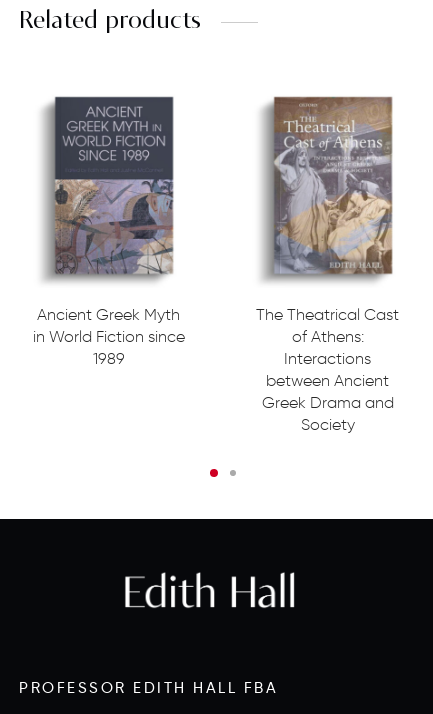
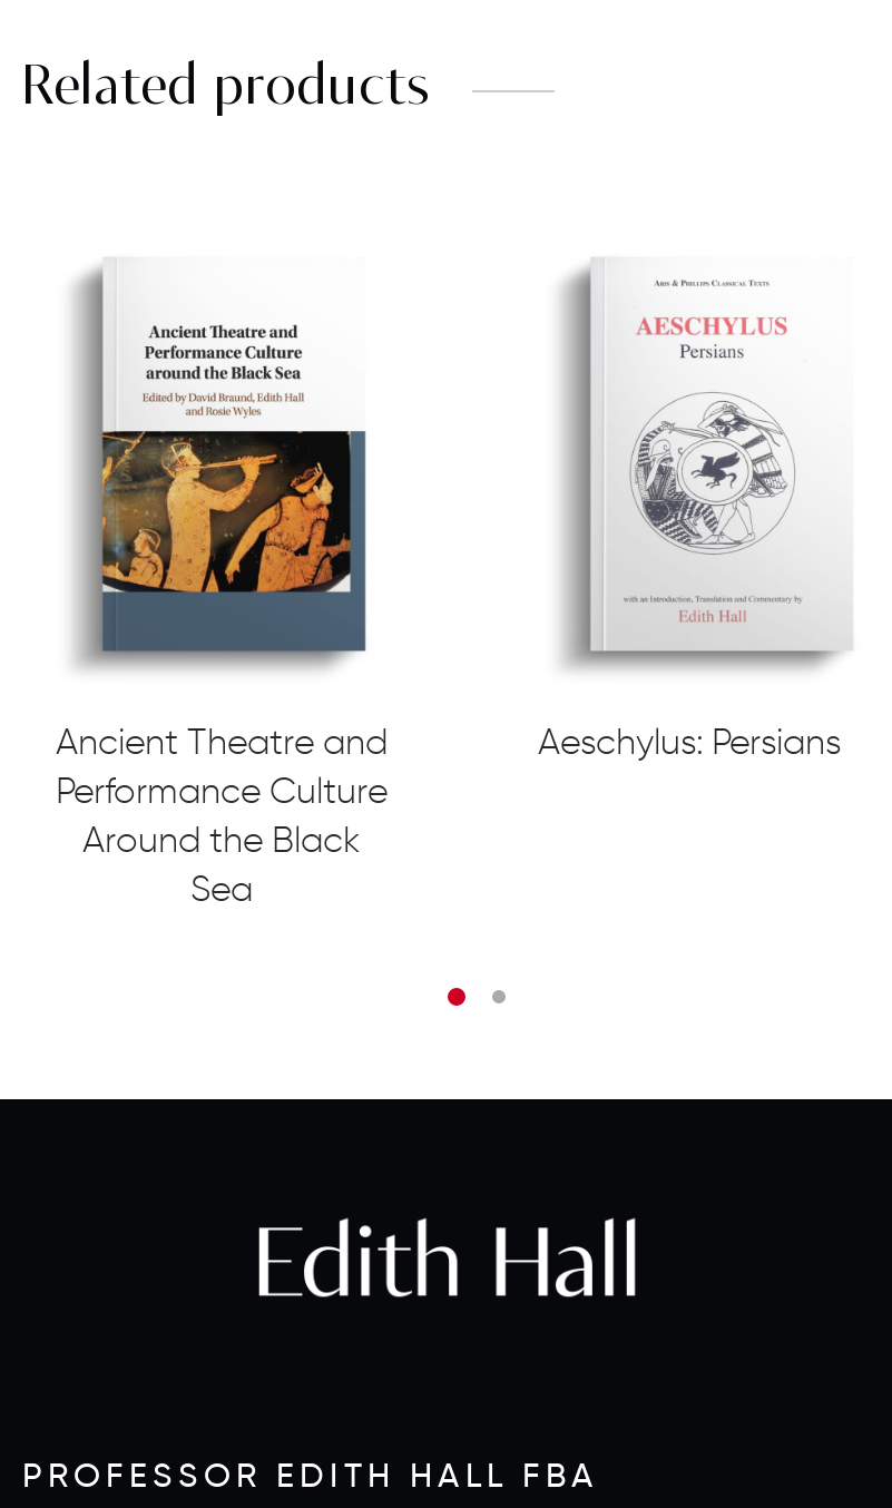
[54,96,174,274] [image] -> [100,257,365,607] [image]
[273,96,393,275] [image] -> [590,257,853,607] [image]
[32,305,184,368] Ancient Greek Myth | in World Fiction since | 1989 -> [56,721,388,910] Ancient Theatre and | Performance Culture | Around the Black | Sea
[256,305,399,434] The Theatrical Cast | of Athens: | Interactions | between Ancient | Greek Drama and | Society -> [538,721,841,763] Aeschylus: Persians

